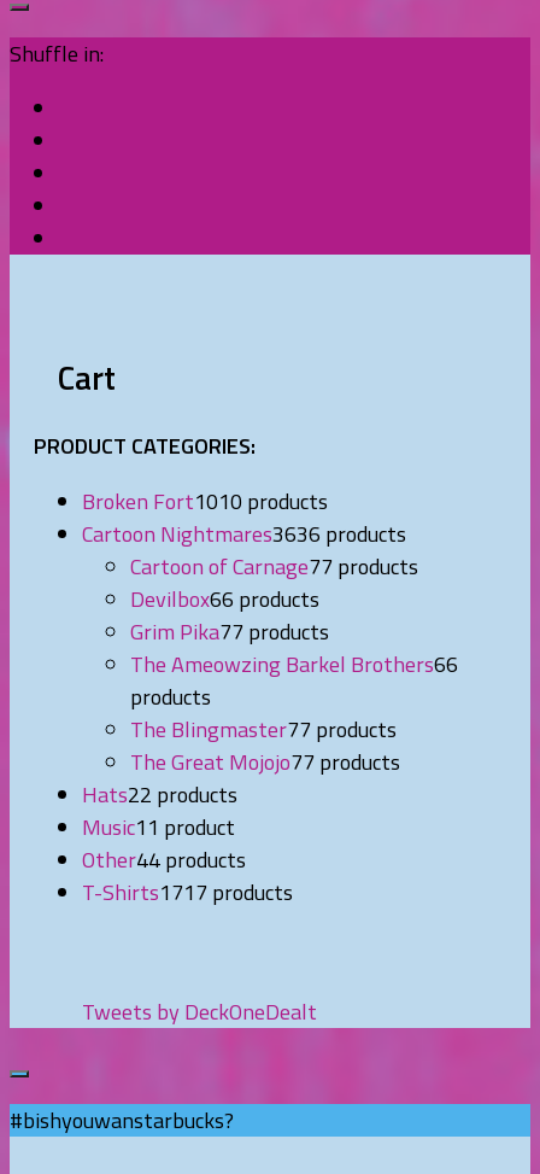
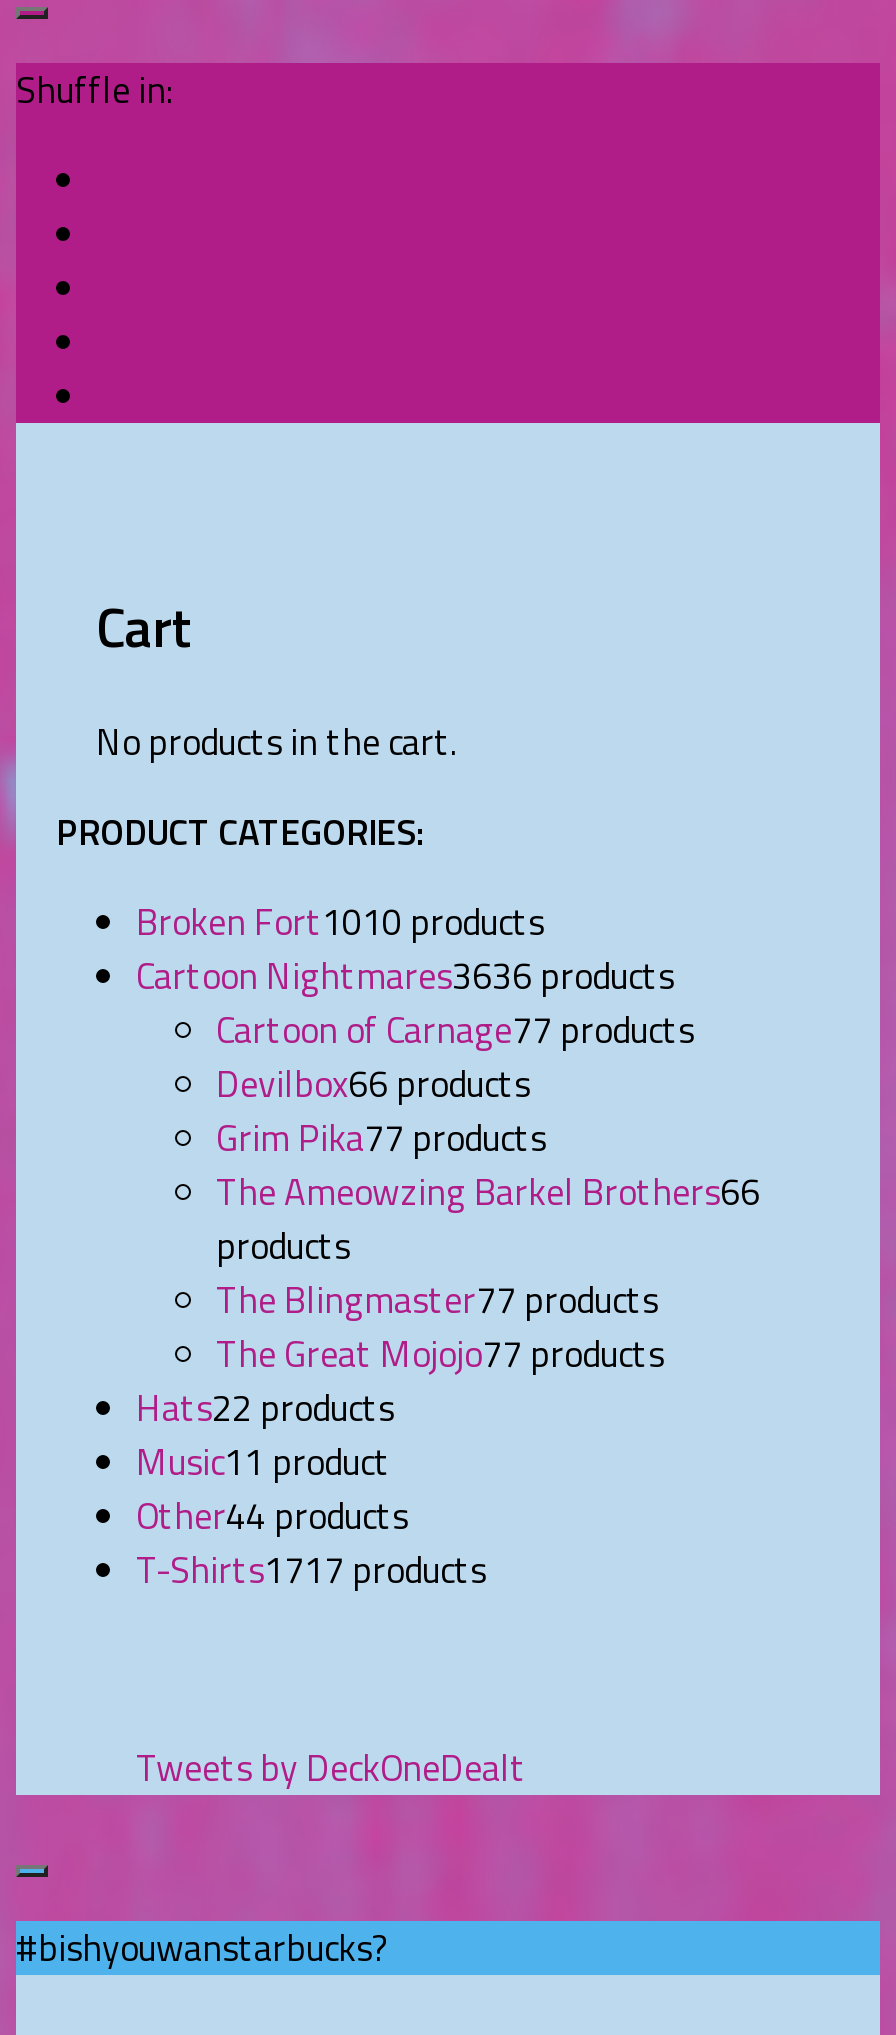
none -> [96,714,456,768] No products in the cart.

